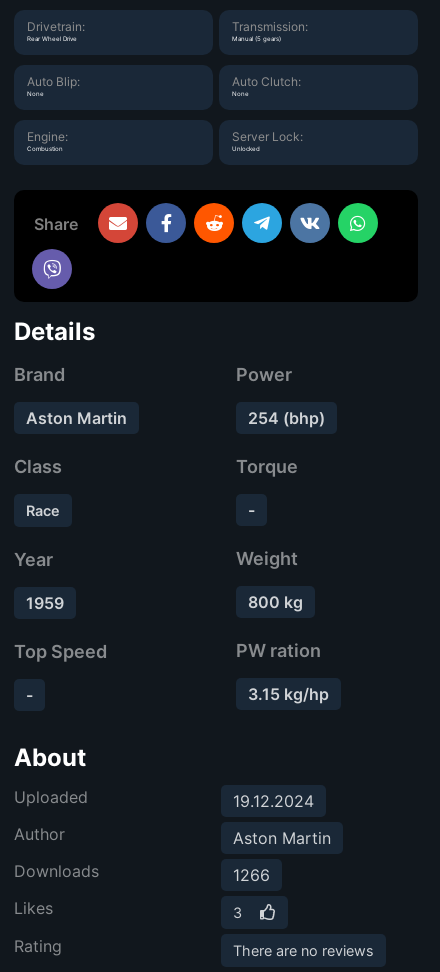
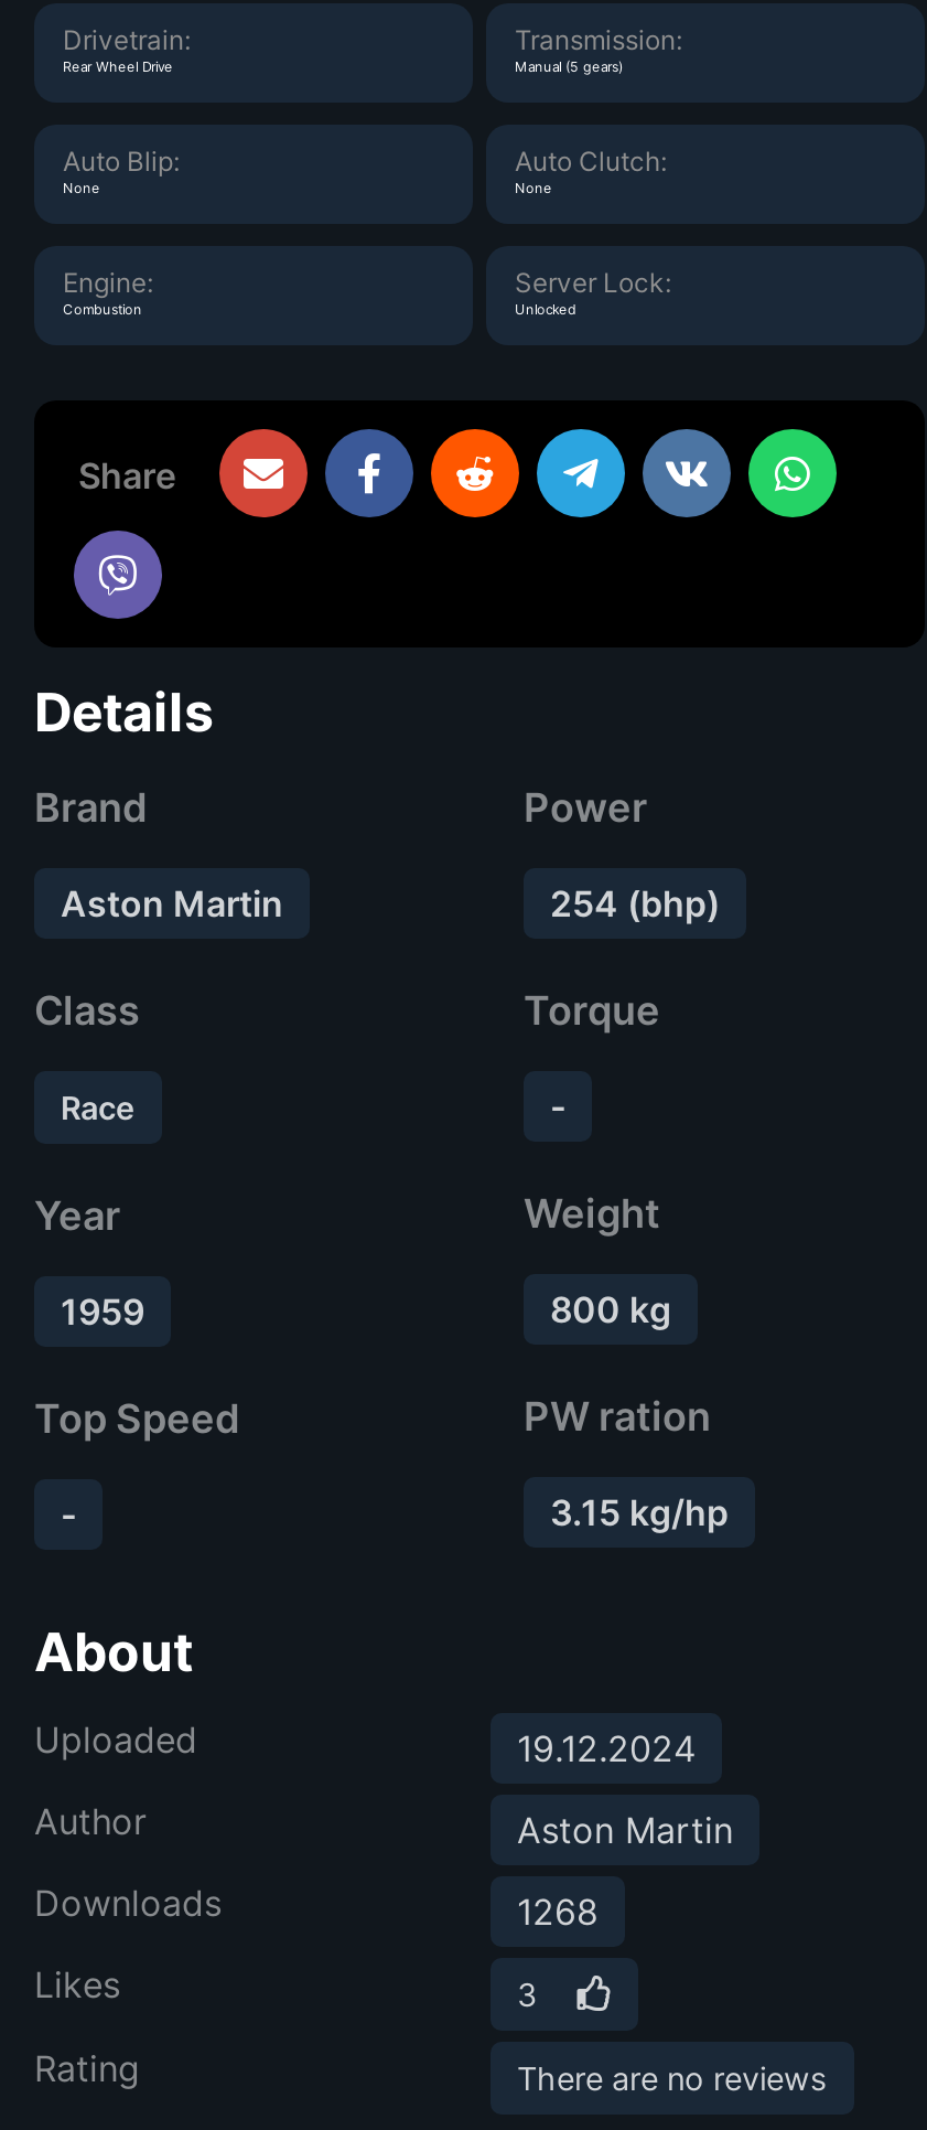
[233,865,270,885] 1266 -> [517,1890,599,1934] 1268

